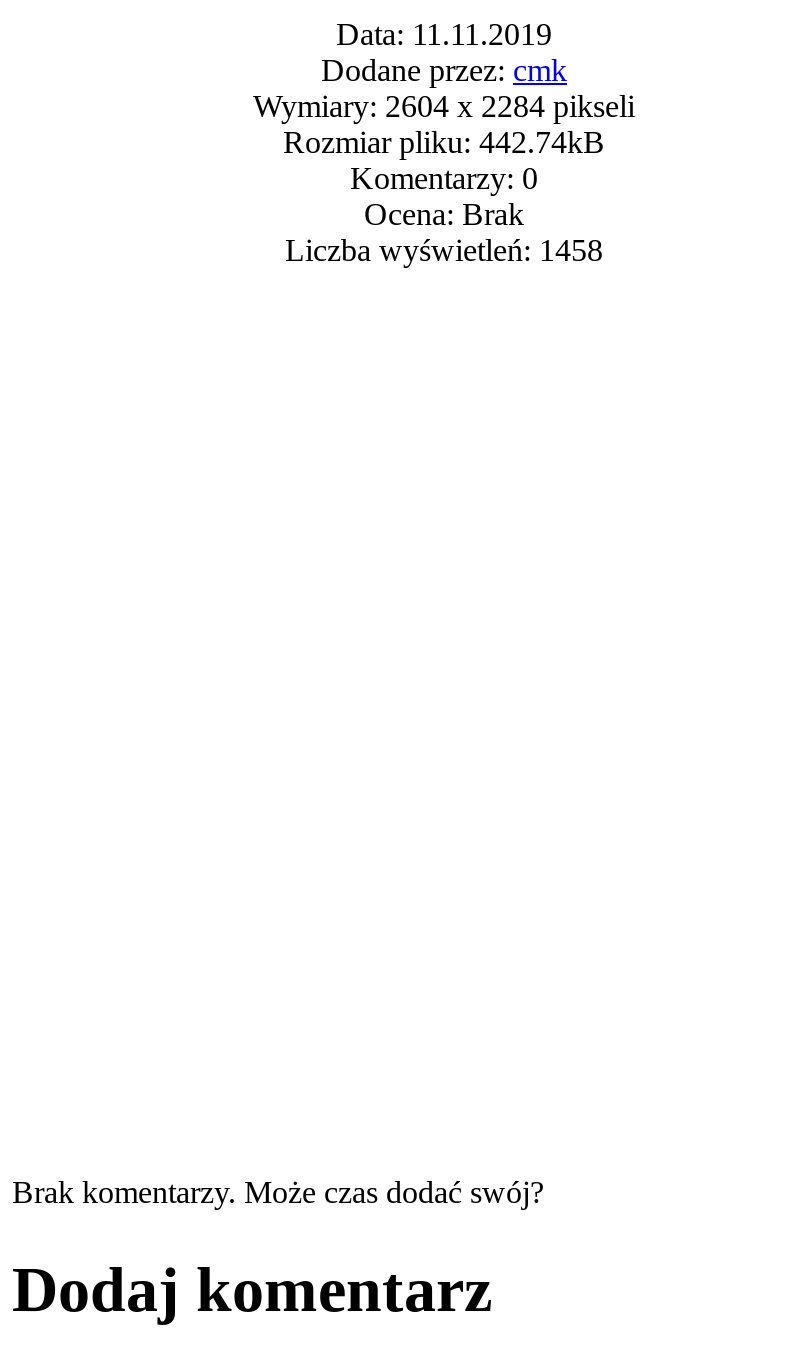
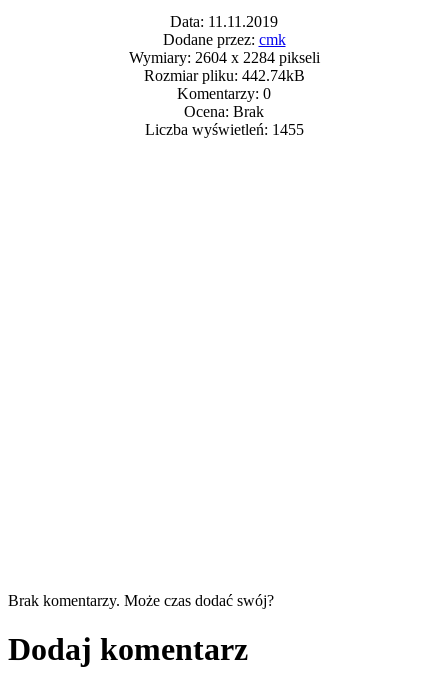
[285,233,603,267] Liczba wyświetleń: 1458 -> [144,121,303,138] Liczba wyświetleń: 1455

